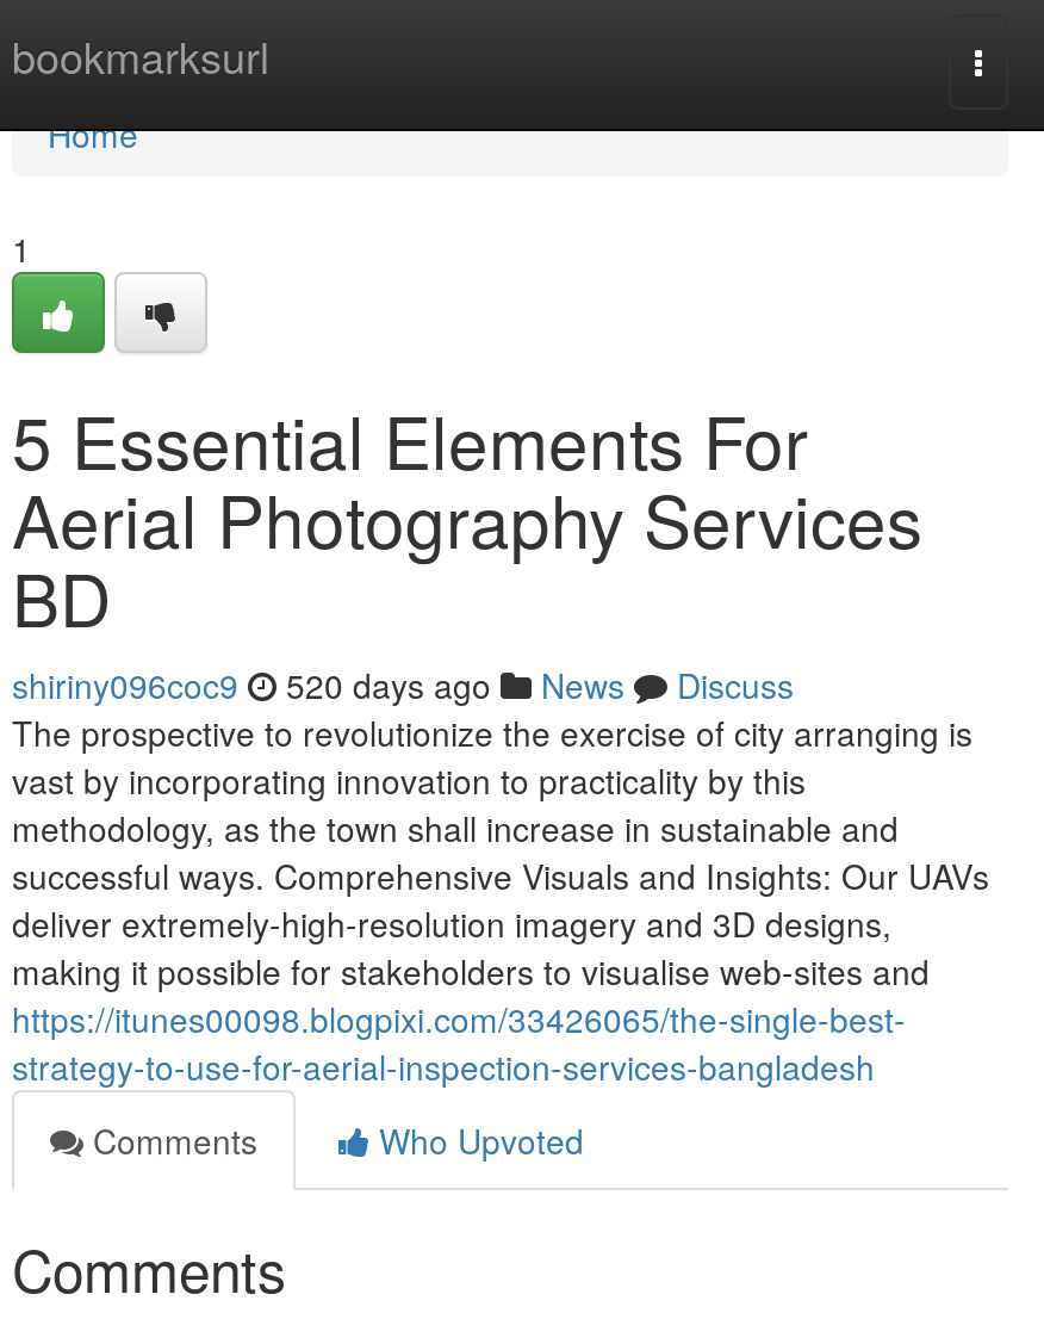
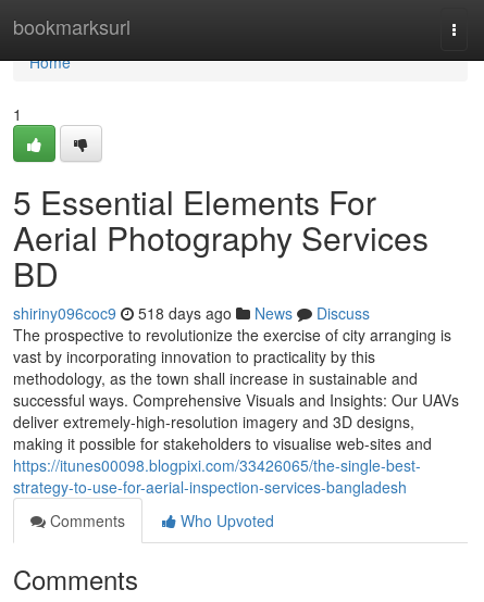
[12,661,794,708] shiriny096coc9 520 days ago News Discuss -> [13,302,370,324] shiriny096coc9 518 days ago News Discuss

